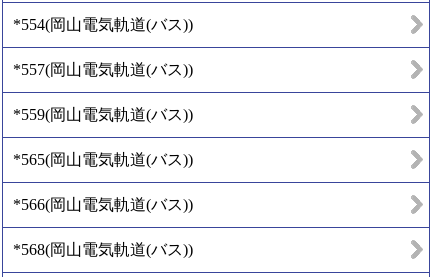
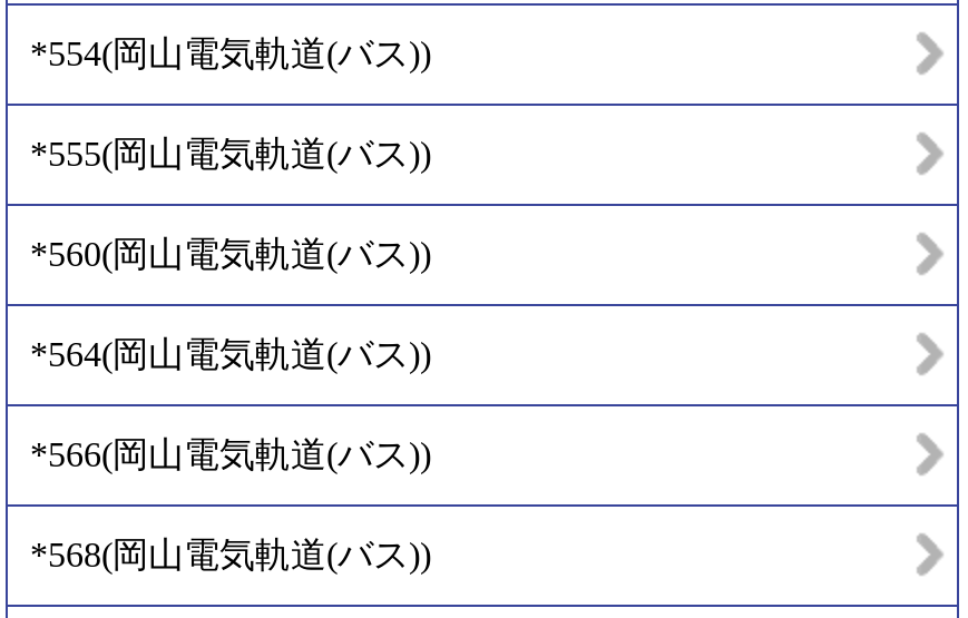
[13,61,193,78] *557(岡山電気軌道(バス)) -> [30,135,431,173] *555(岡山電気軌道(バス))
[13,106,193,123] *559(岡山電気軌道(バス)) -> [30,236,431,273] *560(岡山電気軌道(バス))
[13,151,193,168] *565(岡山電気軌道(バス)) -> [30,336,431,374] *564(岡山電気軌道(バス))

